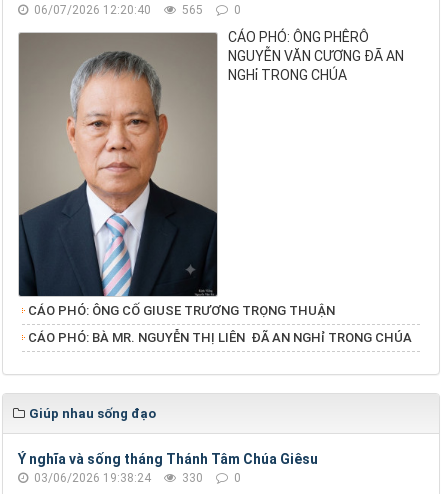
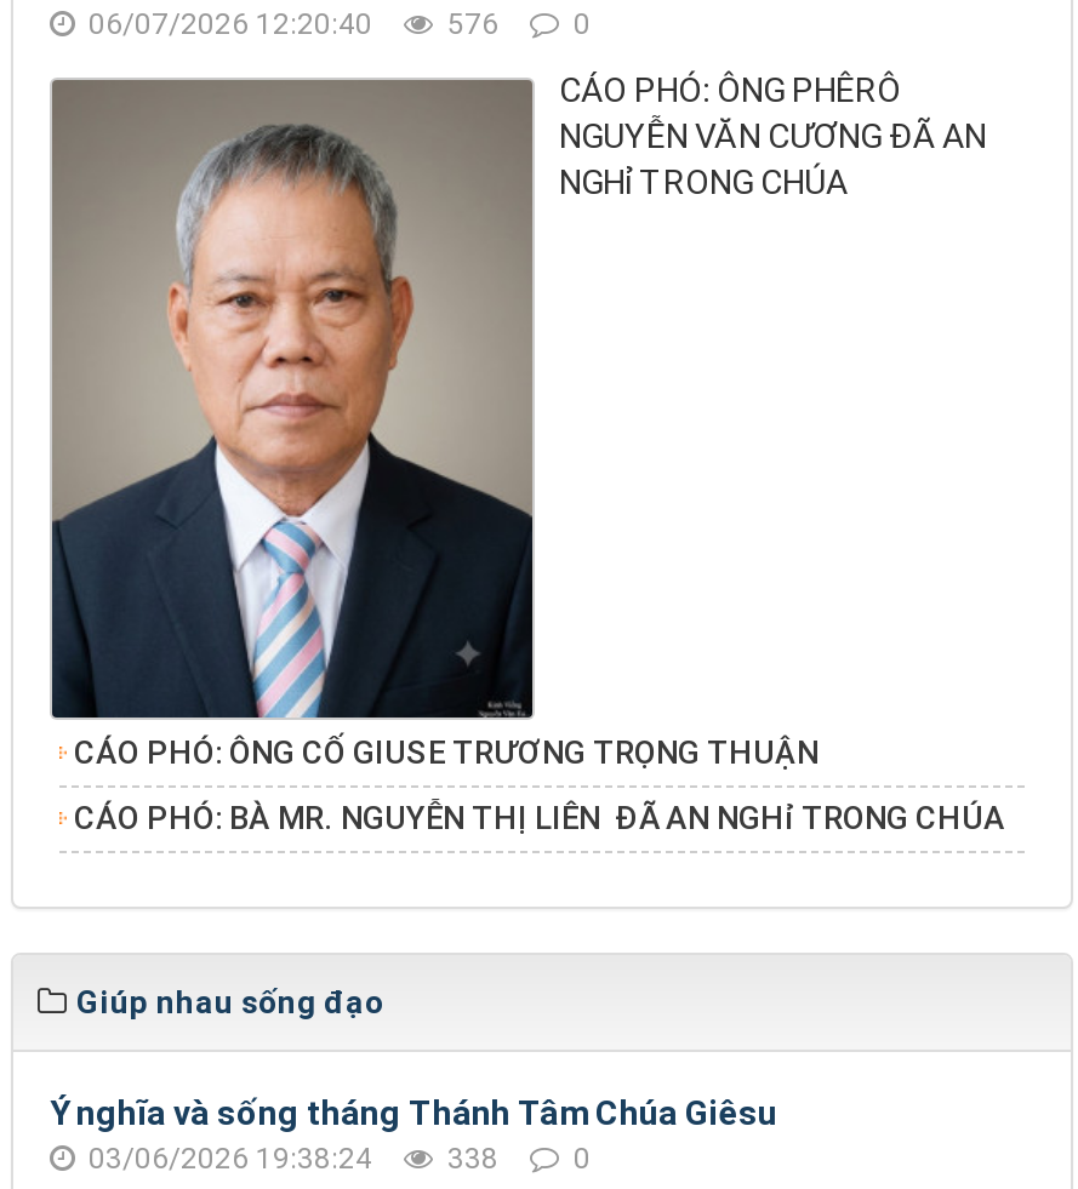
[179,3,203,17] 565 -> [440,7,498,41] 576
[31,471,241,485] 03/06/2026 19:38:24 330 0 -> [81,1143,591,1177] 03/06/2026 19:38:24 338 0

